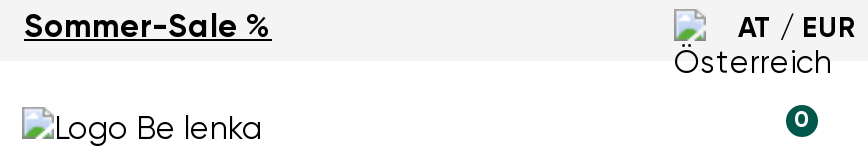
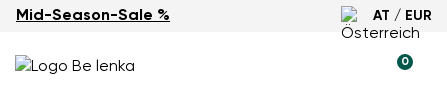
[24,13,272,45] Sommer-Sale % -> [16,8,170,24] Mid-Season-Sale %

